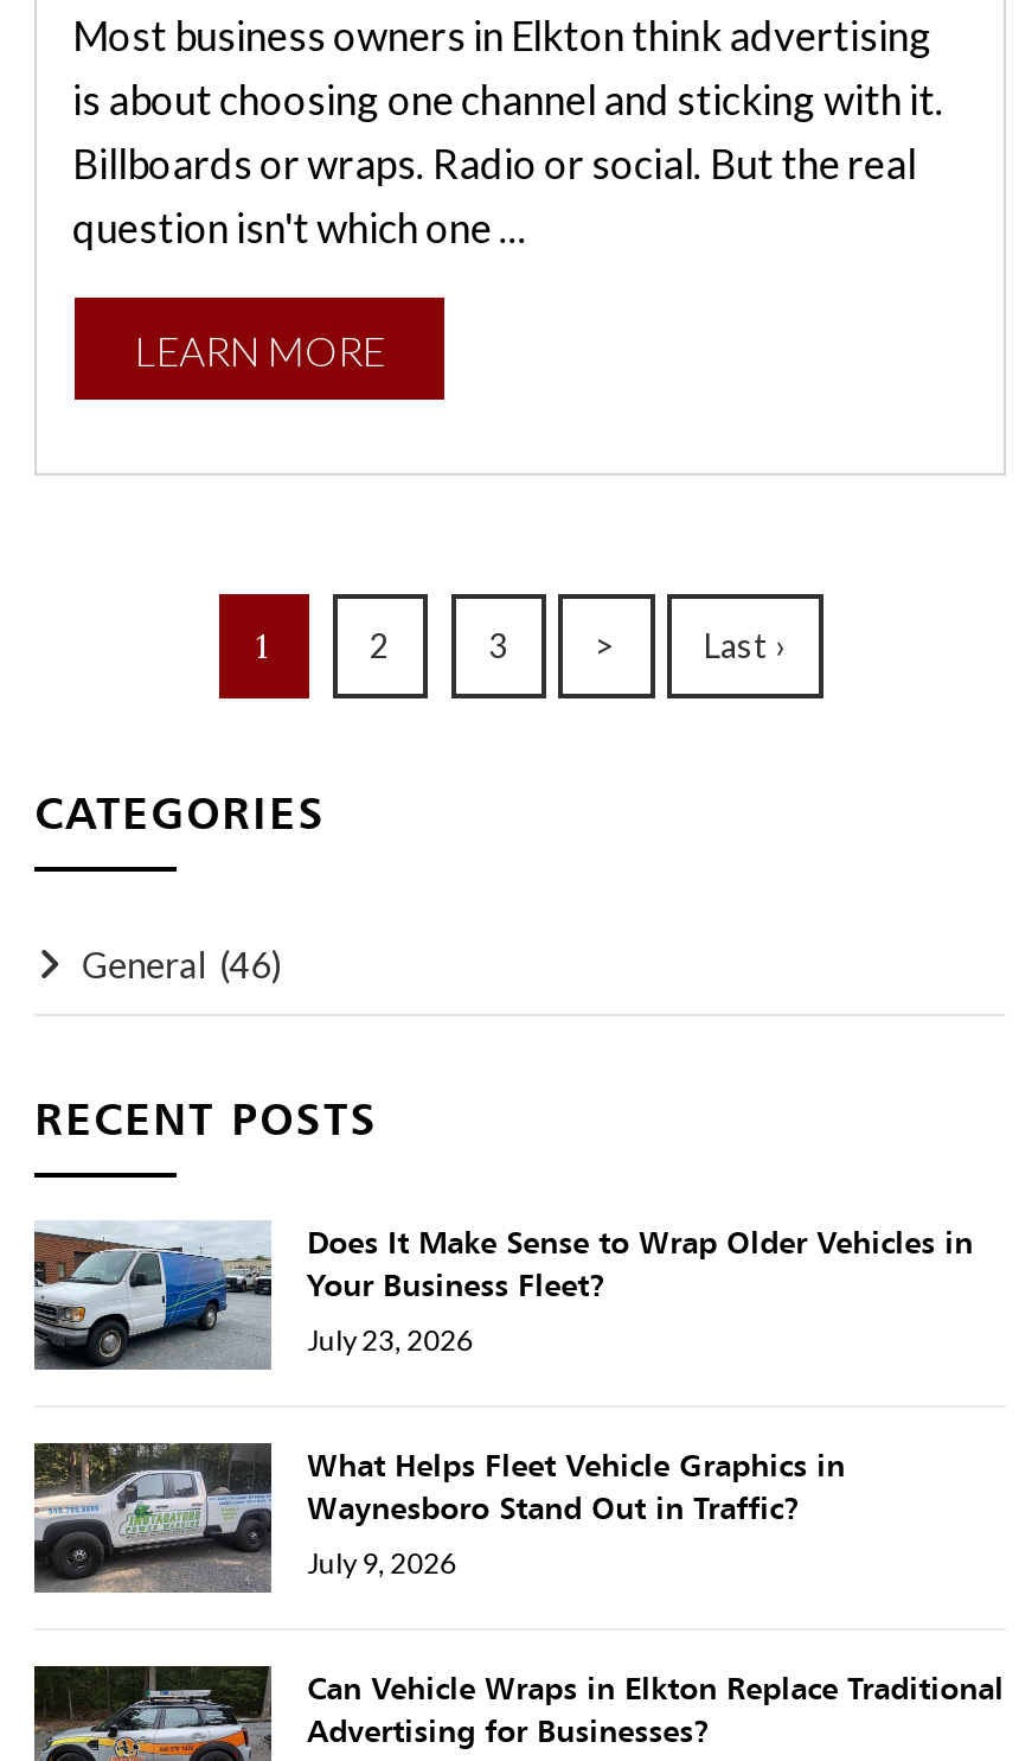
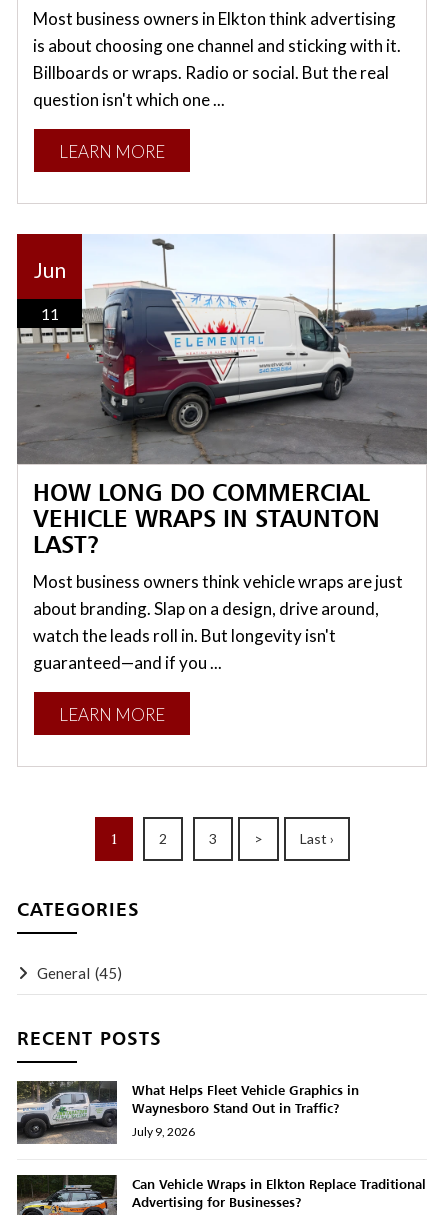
none -> [16,233,428,465] [image] | Jun | 11
none -> [33,478,403,725] HOW LONG DO COMMERCIAL | VEHICLE WRAPS IN STAUNTON | LAST? | Most business owners think vehicle wraps are just | about branding. Slap on a design, drive around, | watch the leads roll in. But longevity isn't | guaranteed—and if you ... | LEARN MORE
moved [35,626,784,839] -> [17,830,333,920]: 1 | 2 | 3 | Last › | CATEGORIES
[82,943,284,986] General (46) -> [37,964,122,982] General (45)
moved [35,1091,378,1145] -> [17,1026,162,1049]: RECENT POSTS
[34,1223,973,1371] [image] | Does It Make Sense to Wrap Older Vehicles in | Your Business Fleet? | July 23, 2026 -> none

